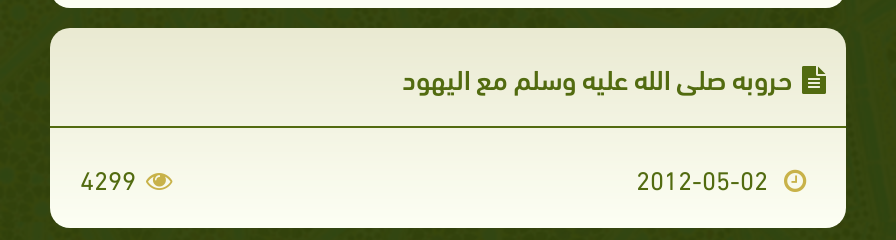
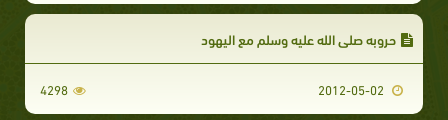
[80,158,136,198] 4299 -> [40,79,68,99] 4298

